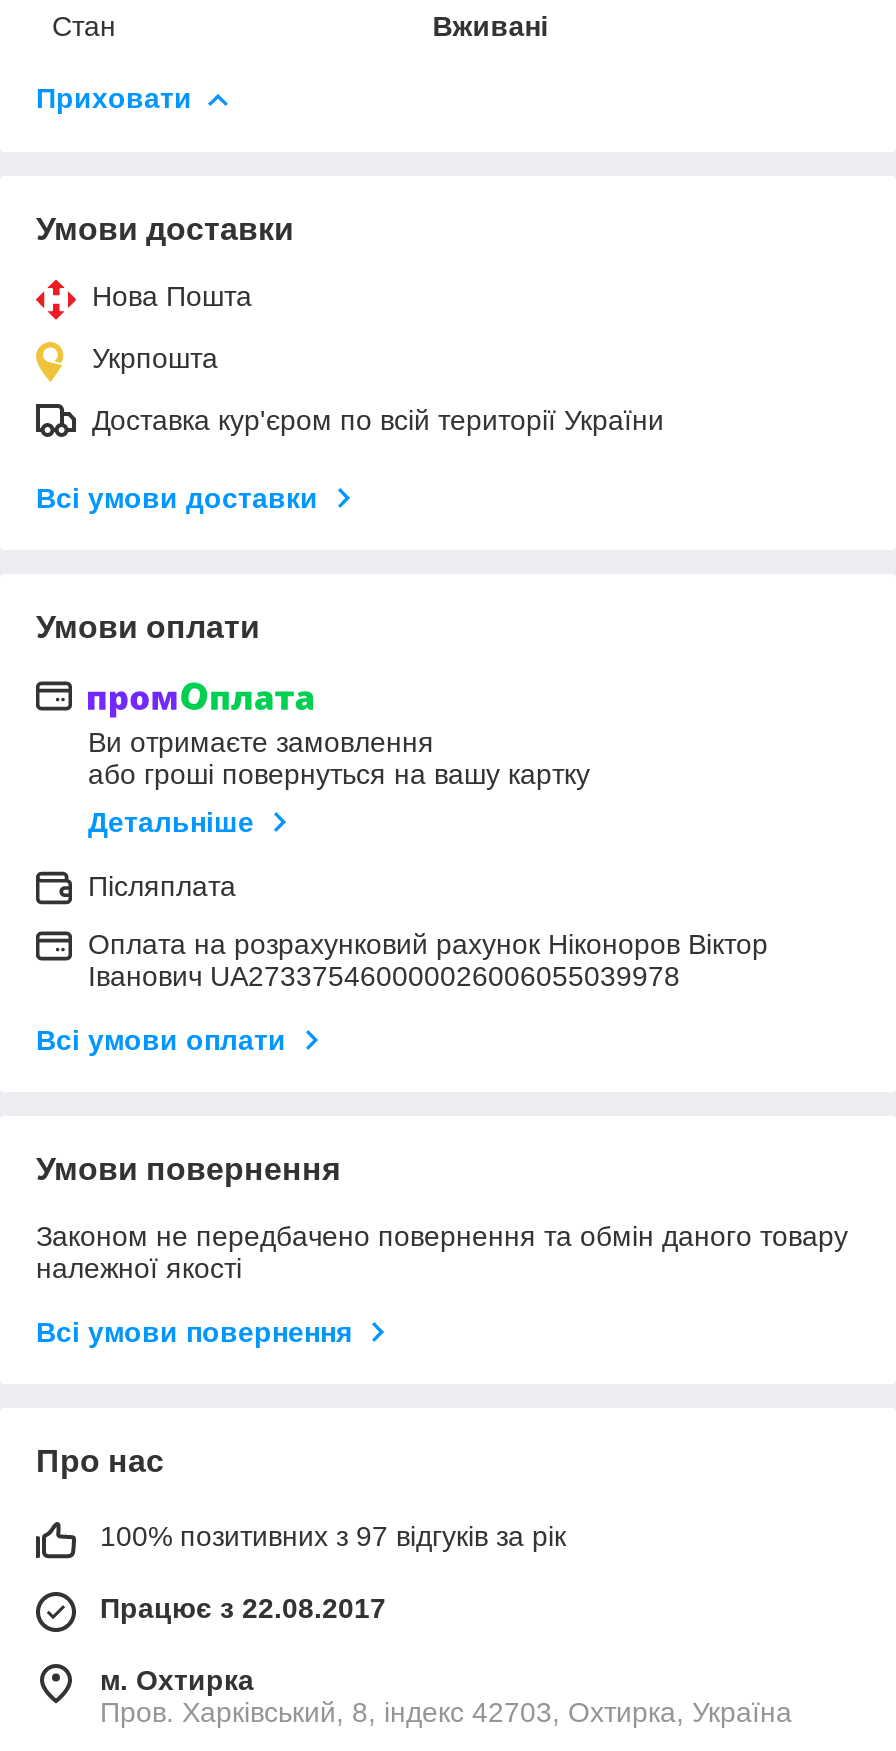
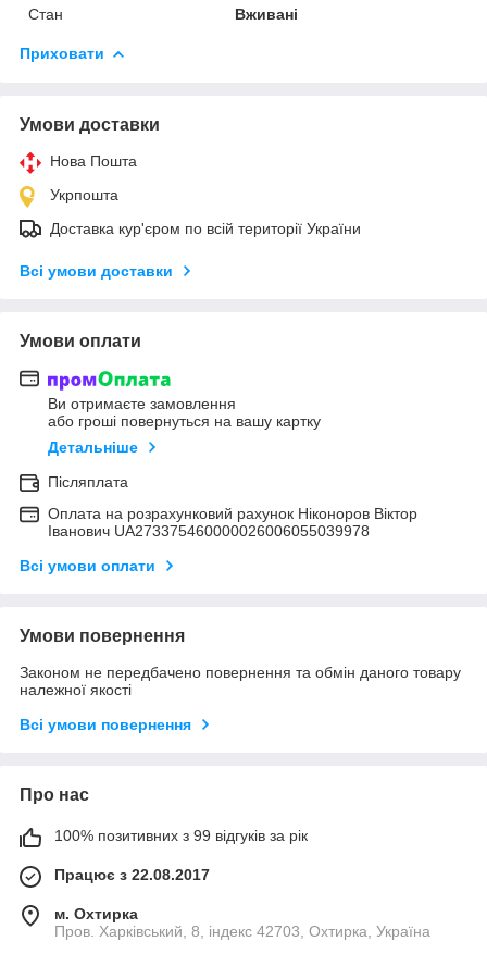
[100,1520,566,1552] 100% позитивних з 97 відгуків за рік -> [54,827,308,844] 100% позитивних з 99 відгуків за рік

